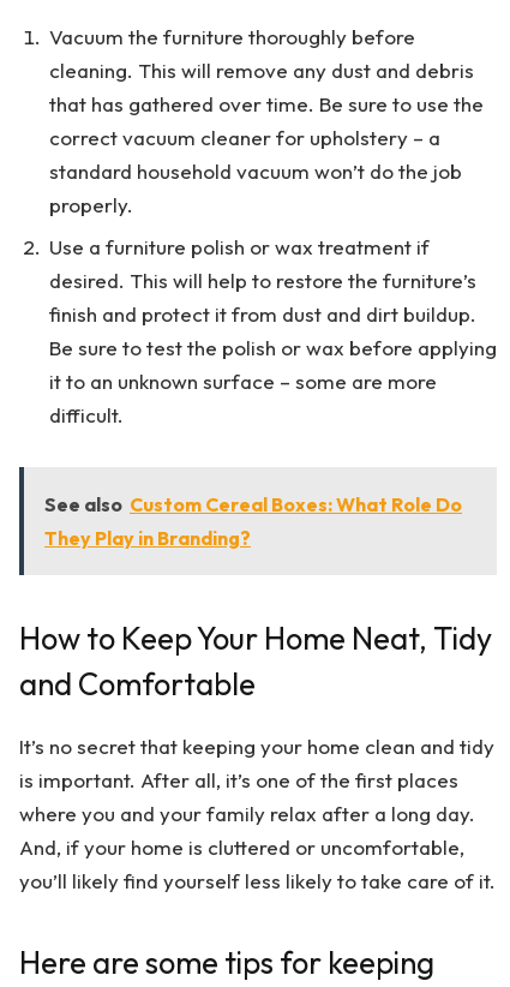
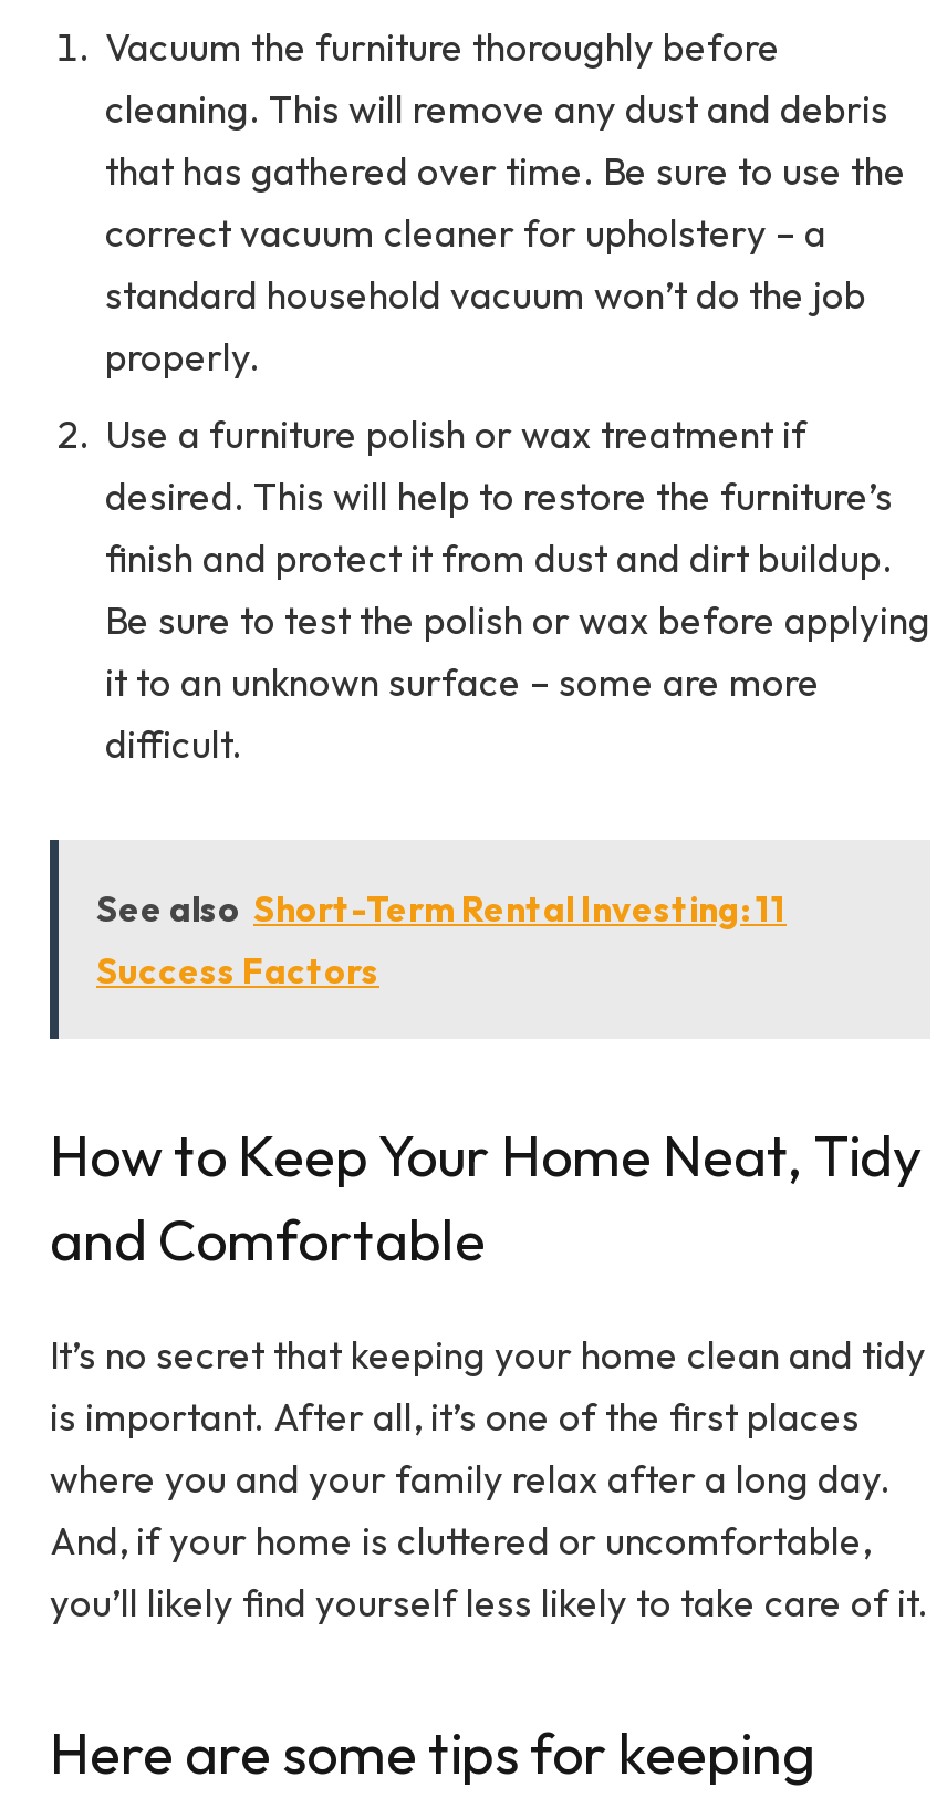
[44,492,462,549] See also Custom Cereal Boxes: What Role Do | They Play in Branding? -> [96,885,787,992] See also Short-Term Rental Investing: 11 | Success Factors

